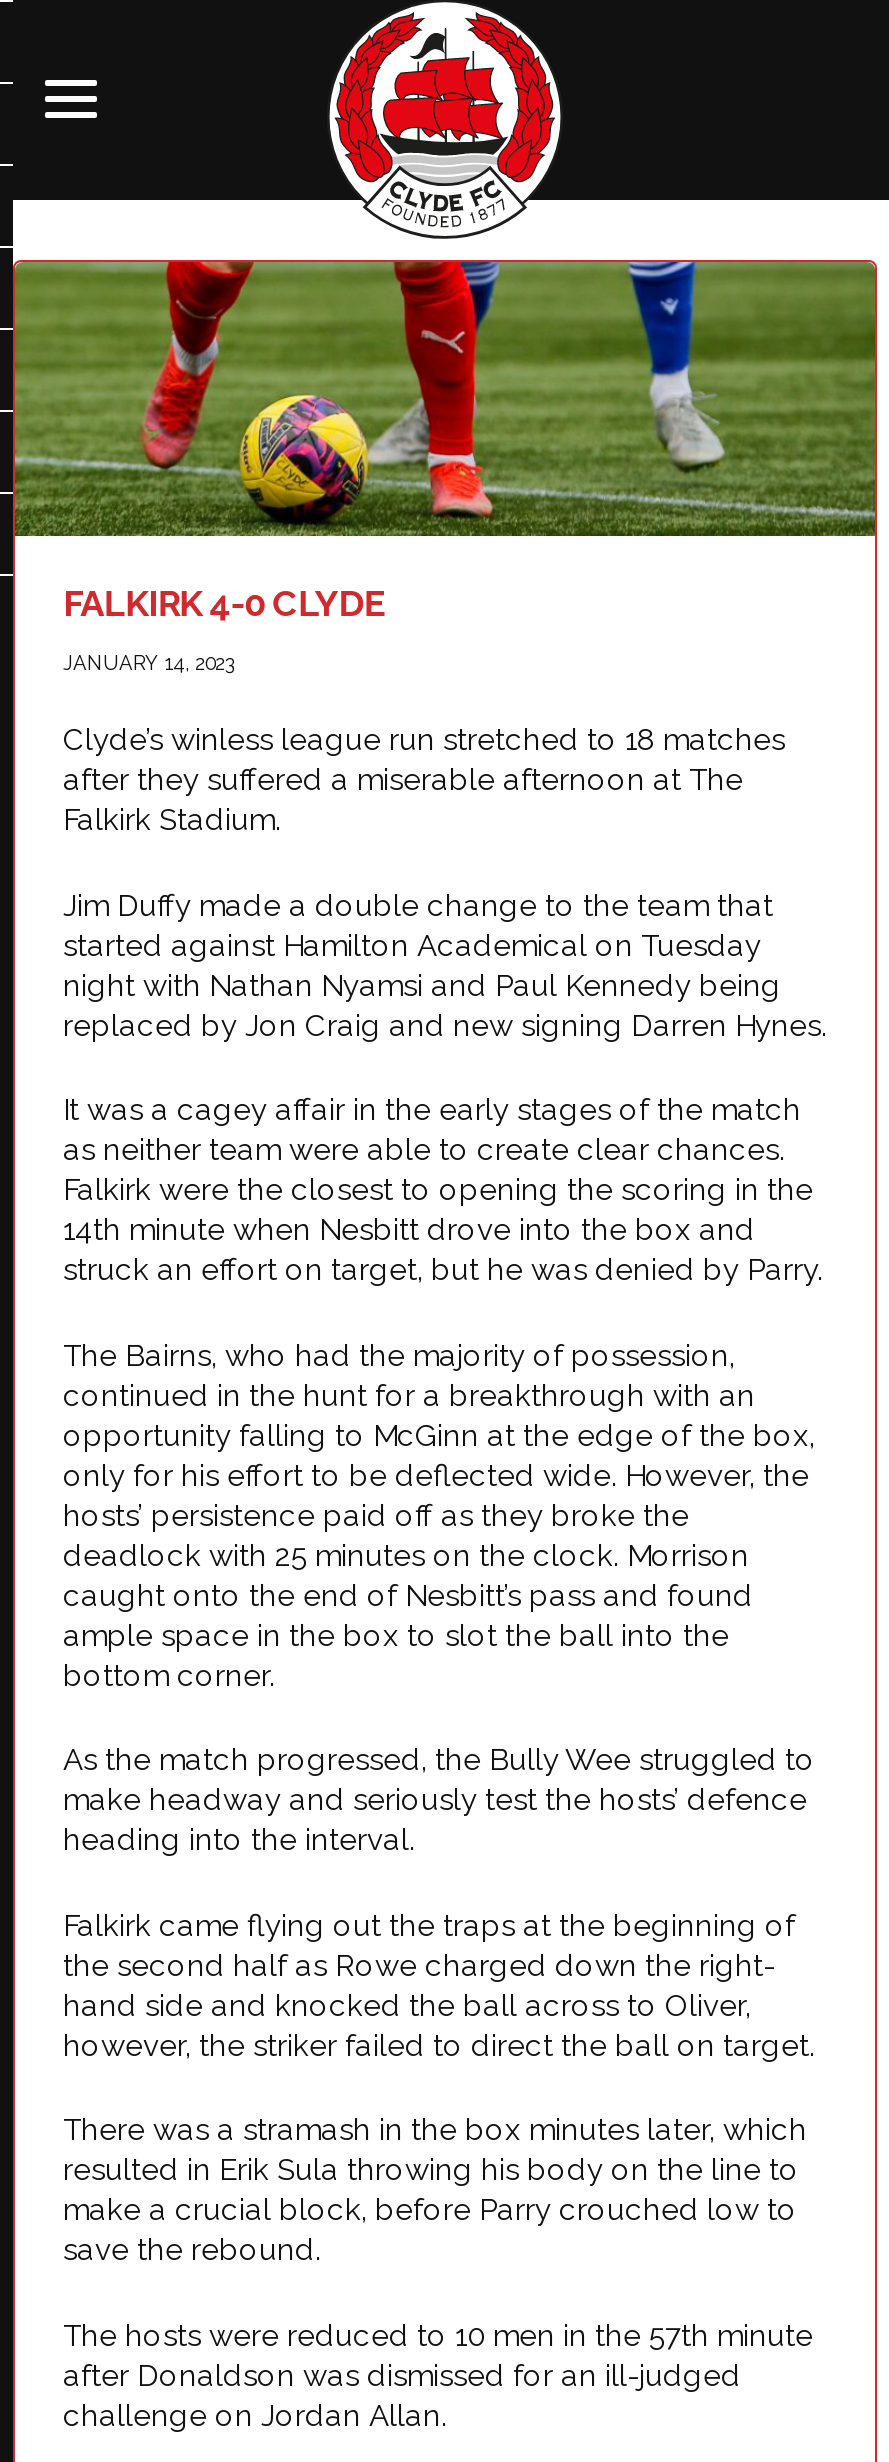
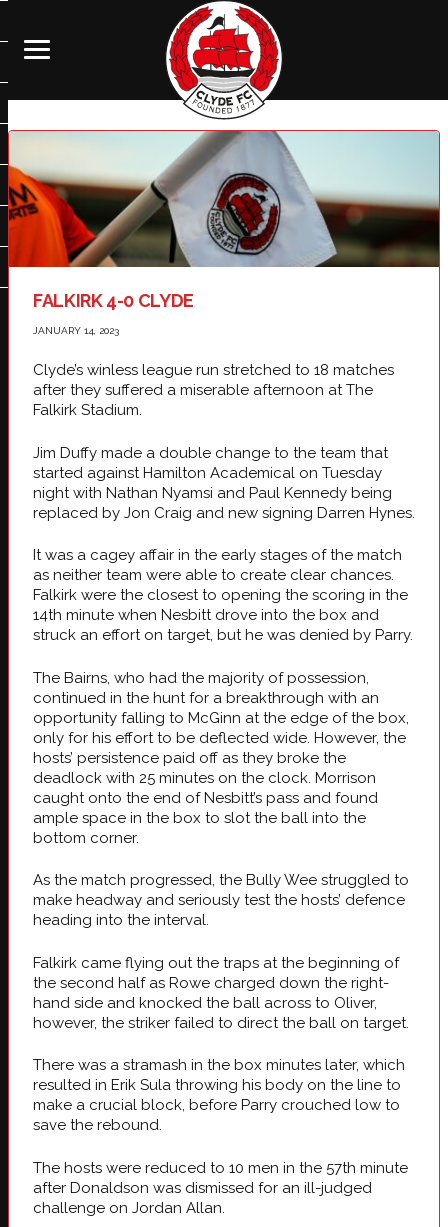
[13,260,877,538] [image] -> [8,130,440,268] [image]

